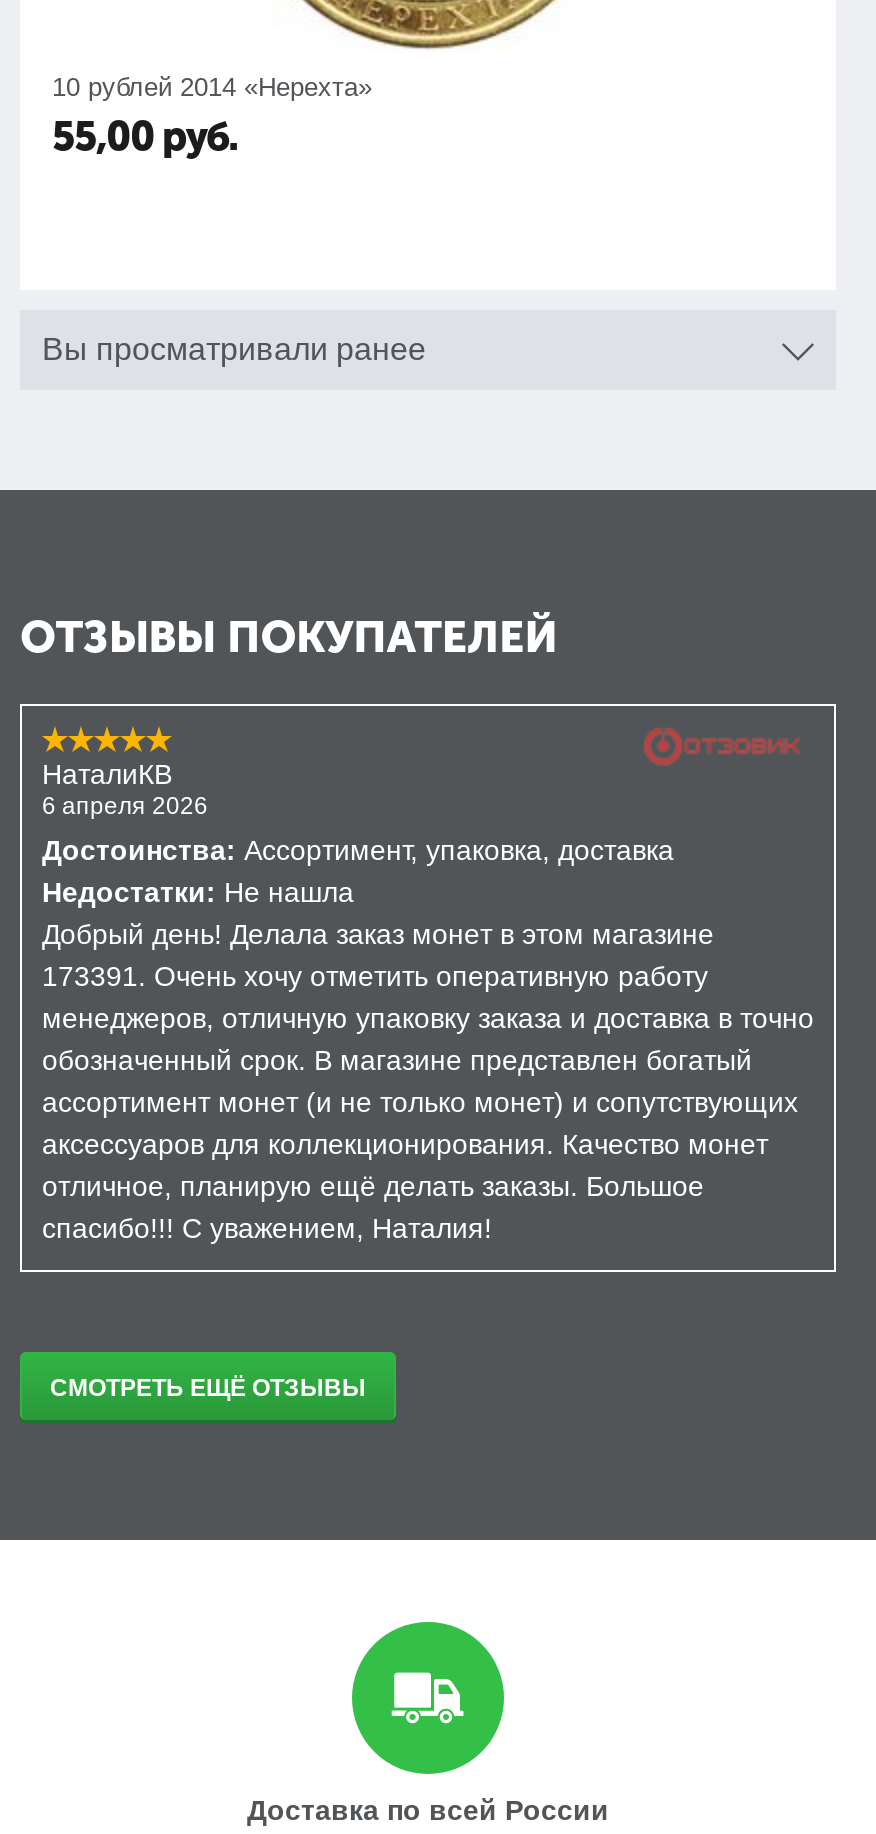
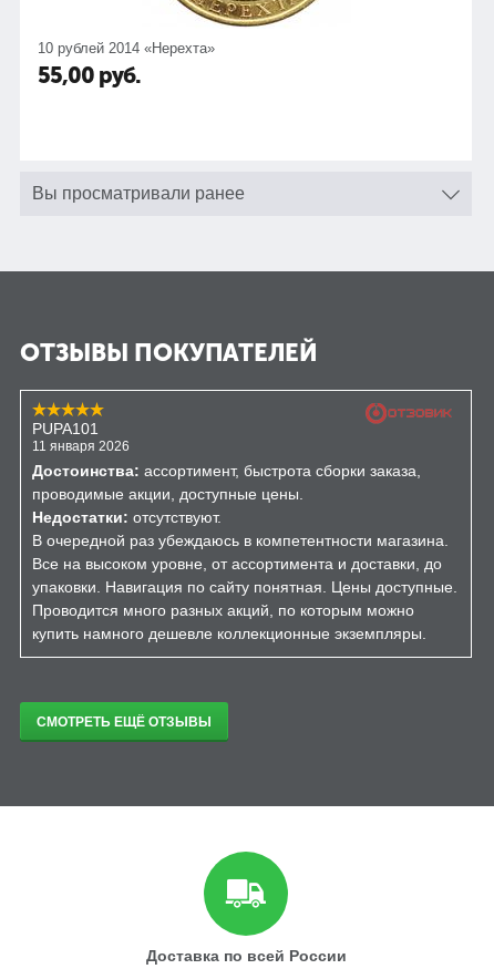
[42,758,814,1244] НаталиКВ | 6 апреля 2026 | Достоинства: Ассортимент, упаковка, доставка | Недостатки: Не нашла | Добрый день! Делала заказ монет в этом магазине | 173391. Очень хочу отметить оперативную работу | менеджеров, отличную упаковку заказа и доставка в точно | обозначенный срок. В магазине представлен богатый | ассортимент монет (и не только монет) и сопутствующих | аксессуаров для коллекционирования. Качество монет | отличное, планирую ещё делать заказы. Большое | спасибо!!! С уважением, Наталия! -> [32,420,457,642] PUPA101 | 11 января 2026 | Достоинства: ассортимент, быстрота сборки заказа, | проводимые акции, доступные цены. | Недостатки: отсутствуют. | В очередной раз убеждаюсь в компетентности магазина. | Все на высоком уровне, от ассортимента и доставки, до | упаковки. Навигация по сайту понятная. Цены доступные. | Проводится много разных акций, по которым можно | купить намного дешевле коллекционные экземпляры.

